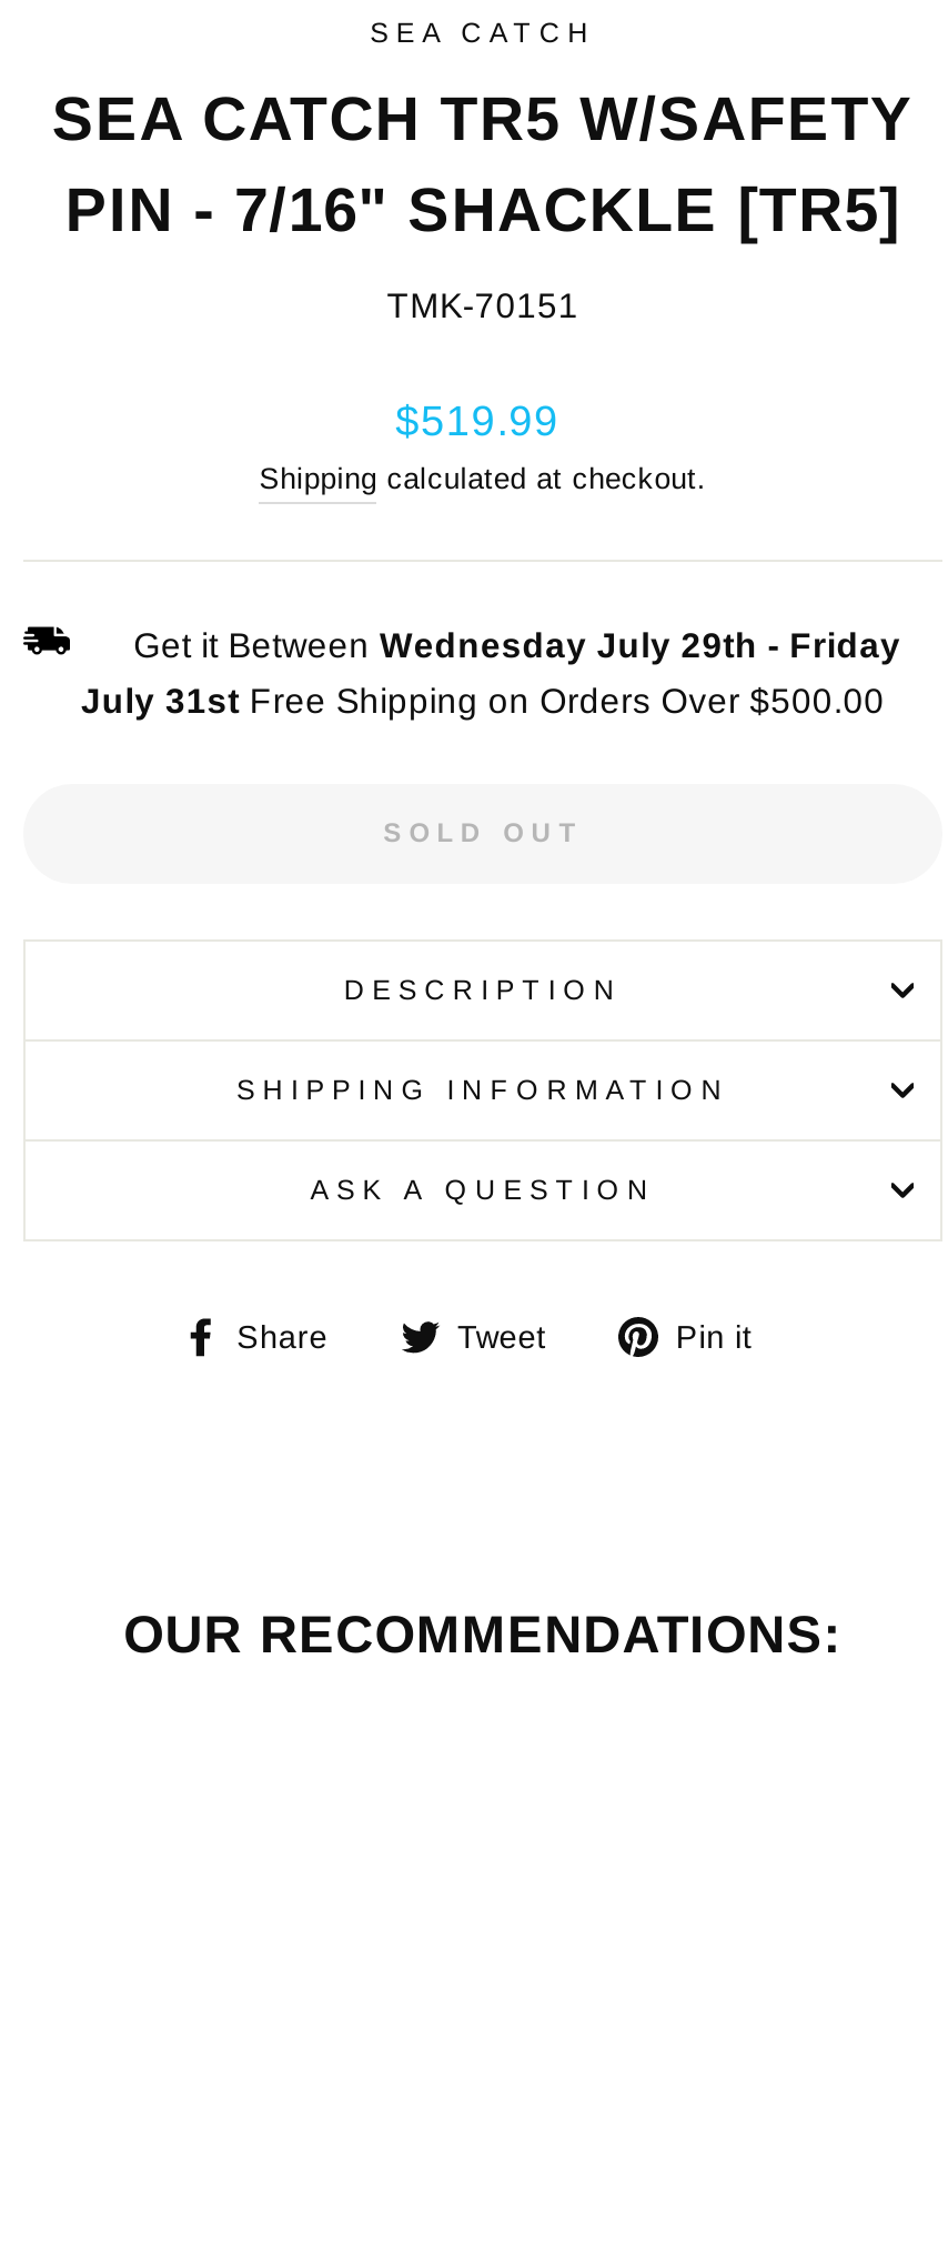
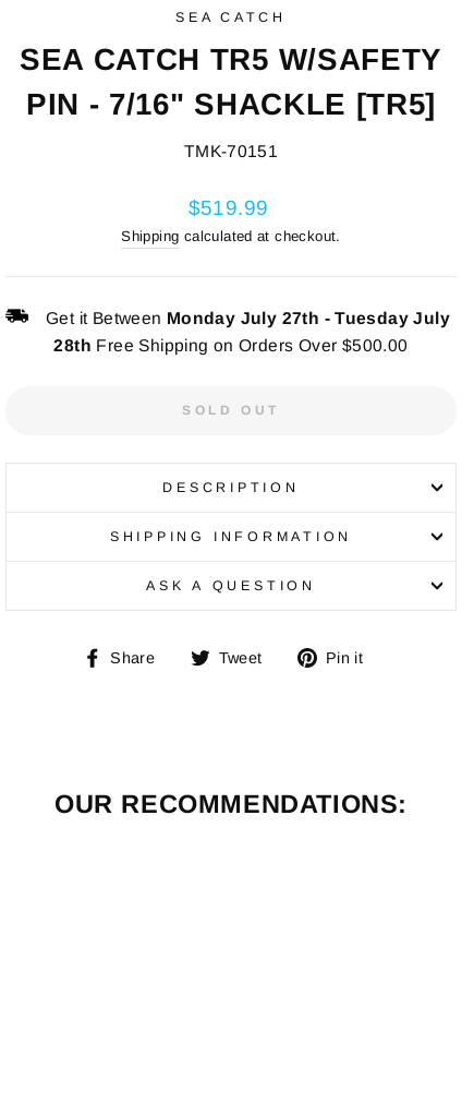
[133,625,901,663] Get it Between Wednesday July 29th - Friday -> [46,308,450,327] Get it Between Monday July 27th - Tuesday July
[81,681,885,718] July 31st Free Shipping on Orders Over $500.00 -> [54,335,408,354] 28th Free Shipping on Orders Over $500.00

